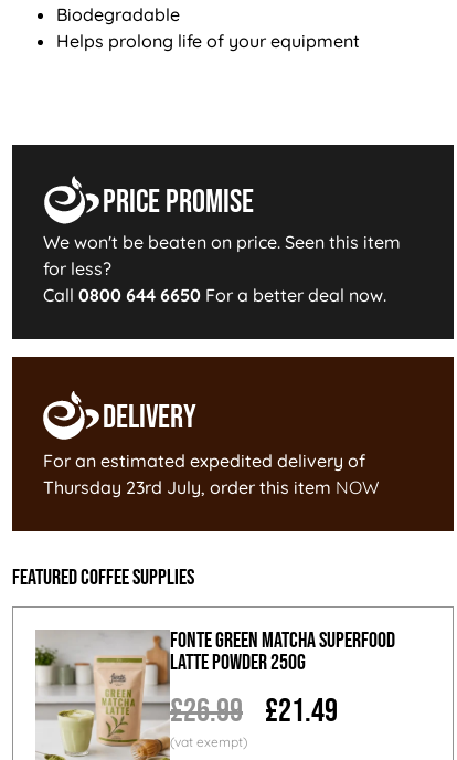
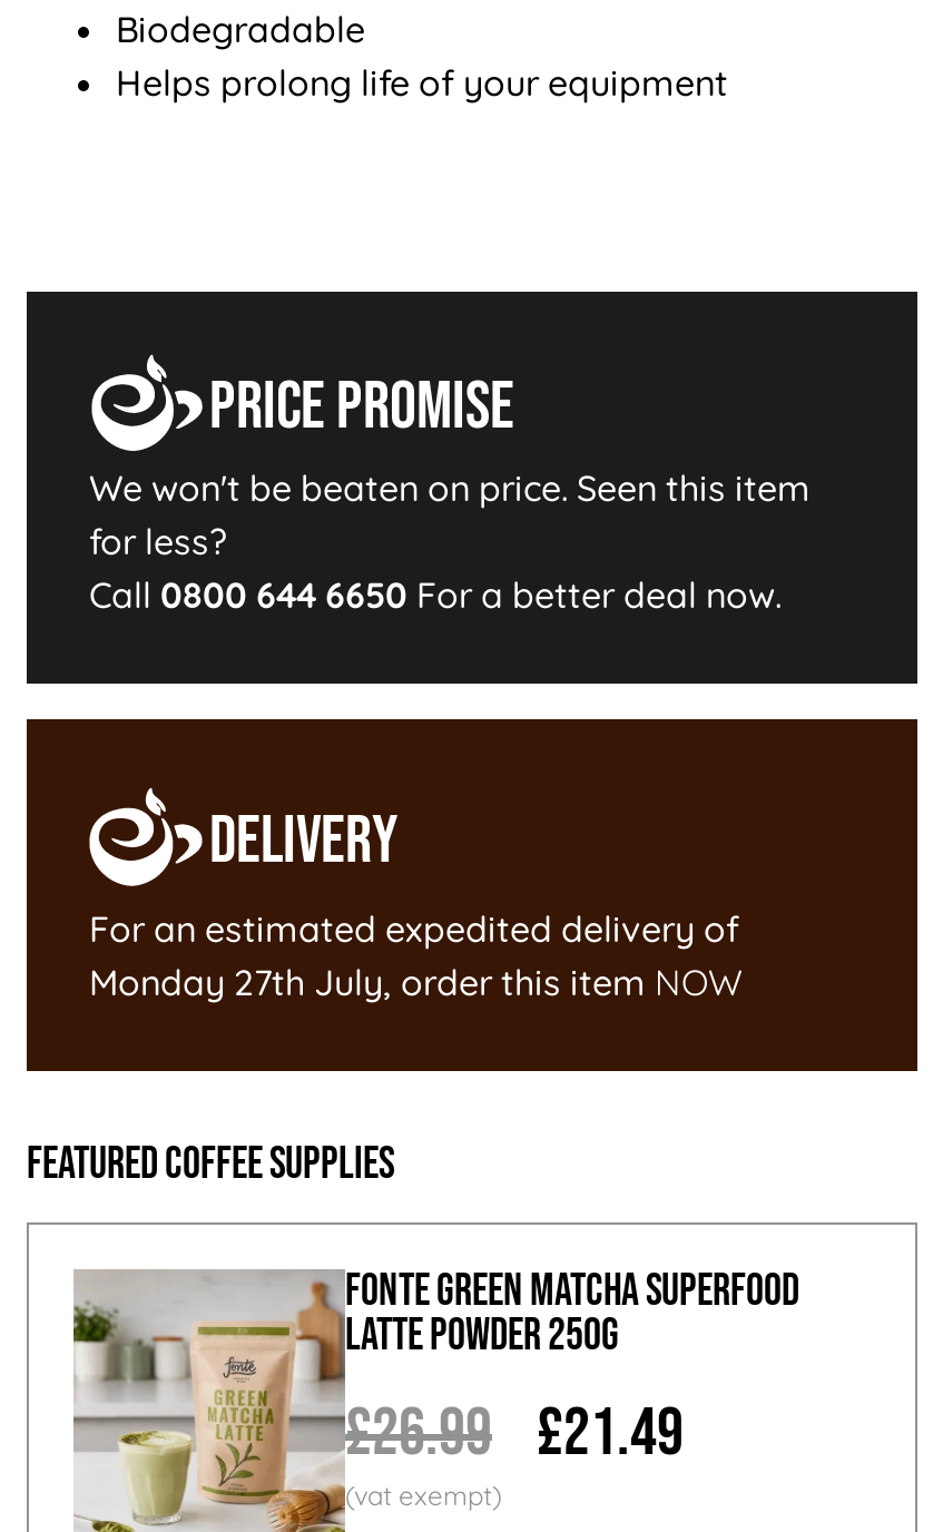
[43,476,379,498] Thursday 23rd July, order this item NOW -> [89,960,741,1004] Monday 27th July, order this item NOW

